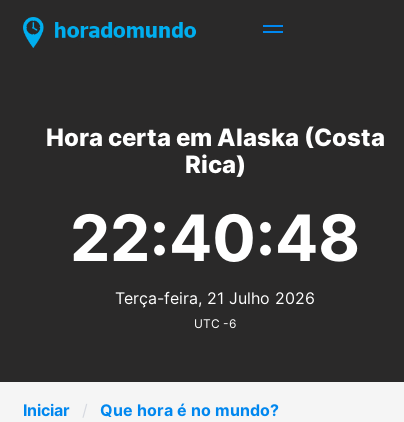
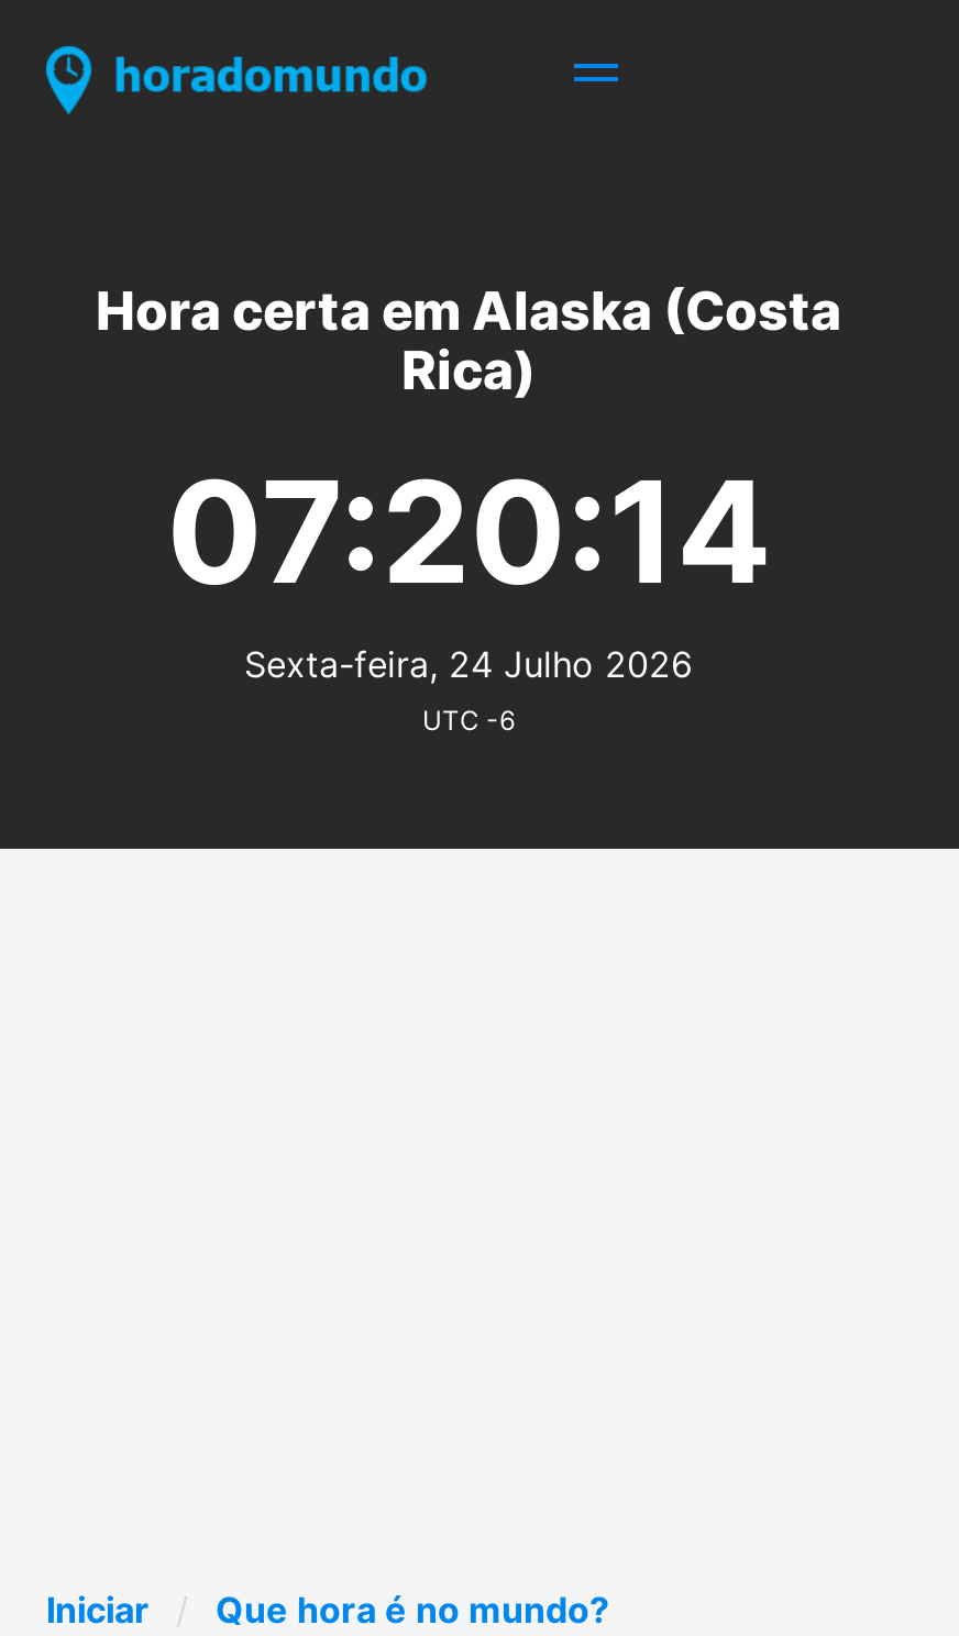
[70,199,360,276] 22:40:48 -> [166,446,771,615] 07:20:14
[115,288,315,308] Terça-feira, 21 Julho 2026 -> [244,641,693,685] Sexta-feira, 24 Julho 2026

